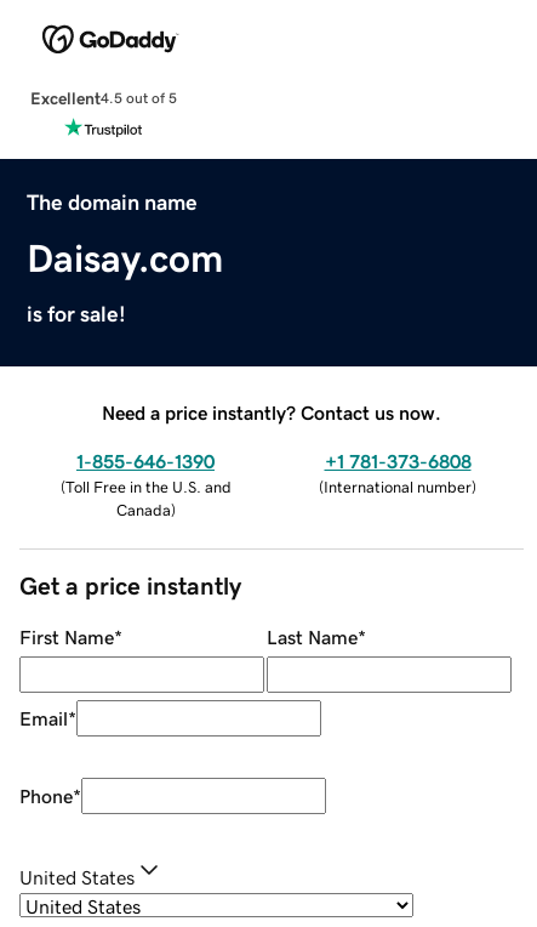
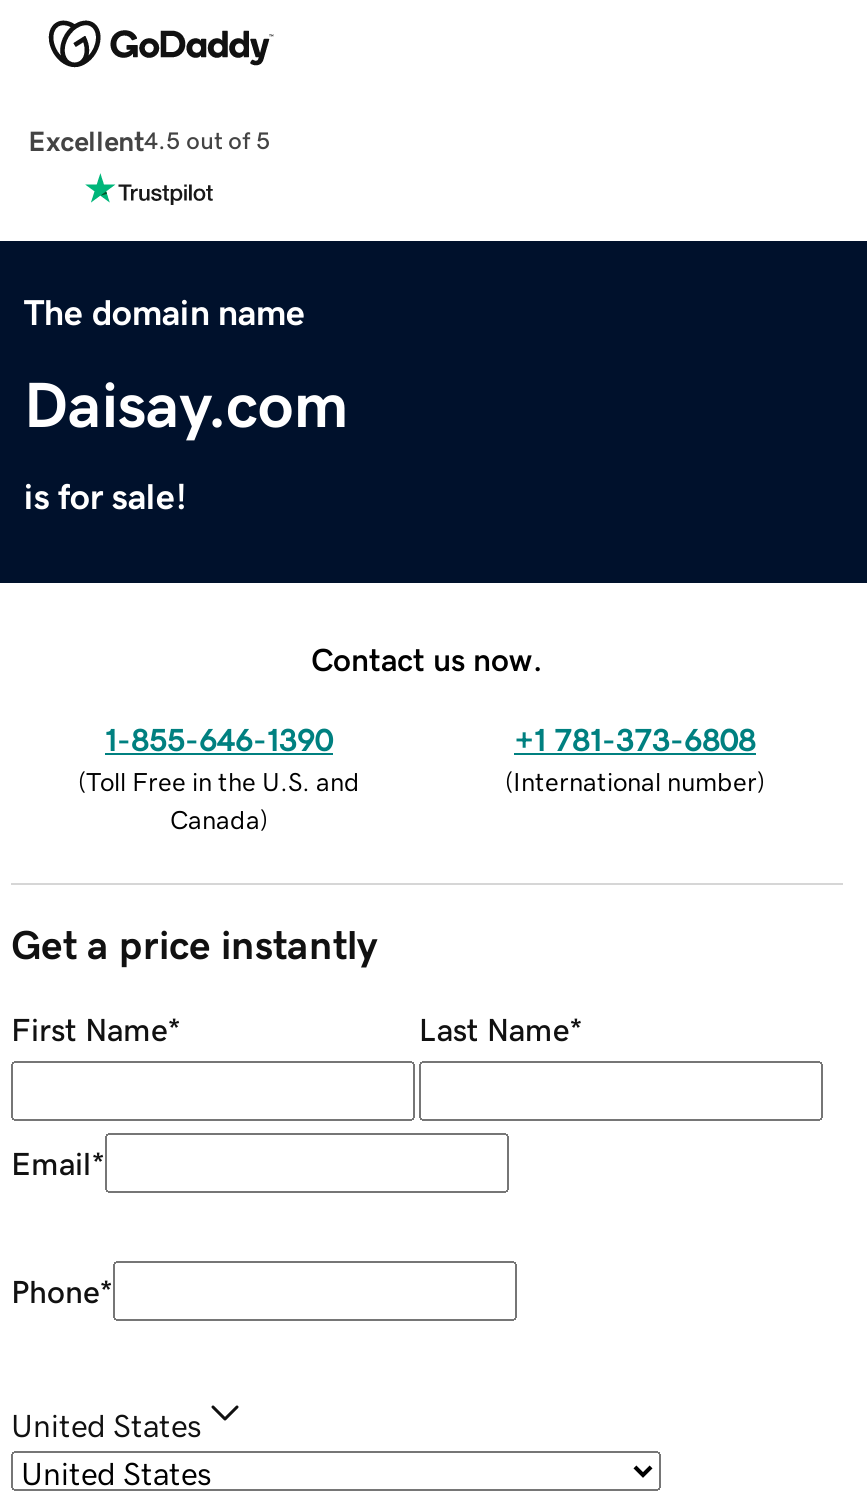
[102,402,441,422] Need a price instantly? Contact us now. -> [311,642,543,674] Contact us now.

